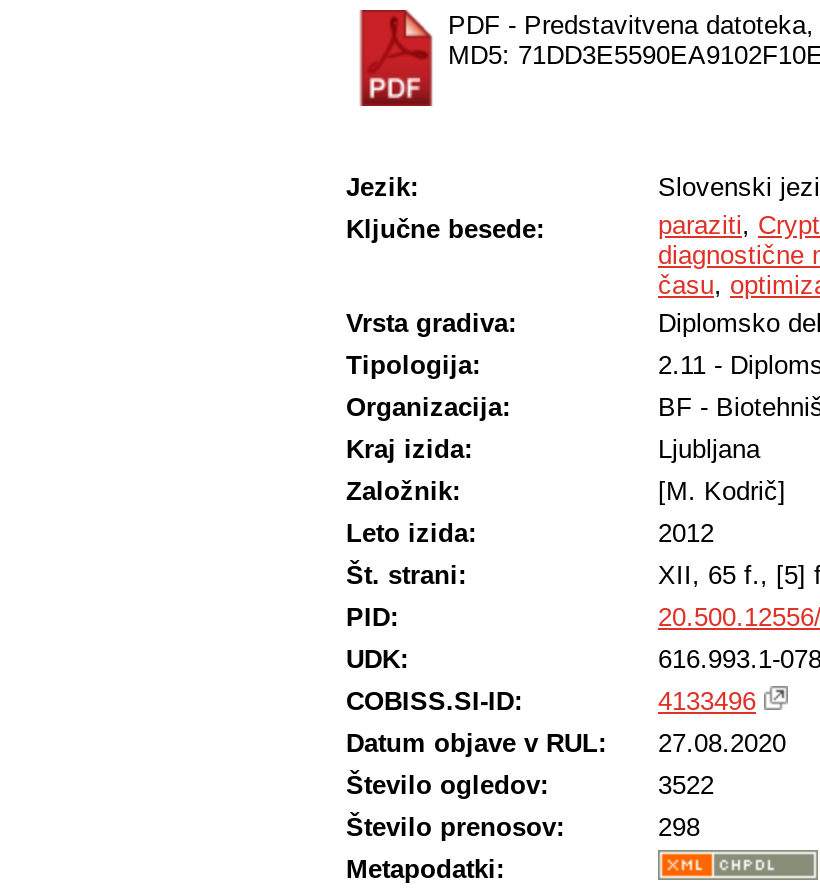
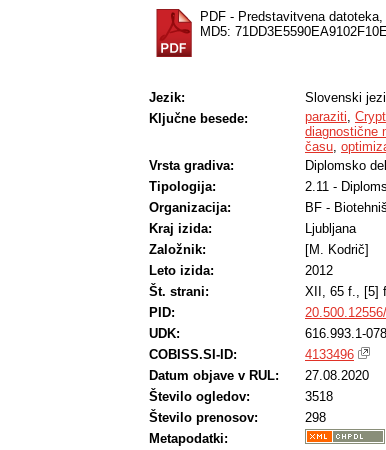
[658,770,714,800] 3522 -> [305,389,333,404] 3518

